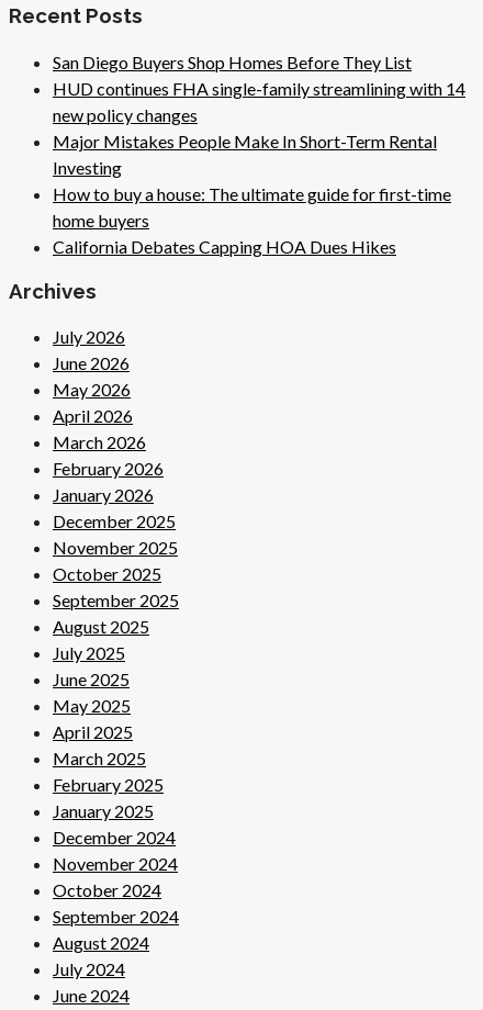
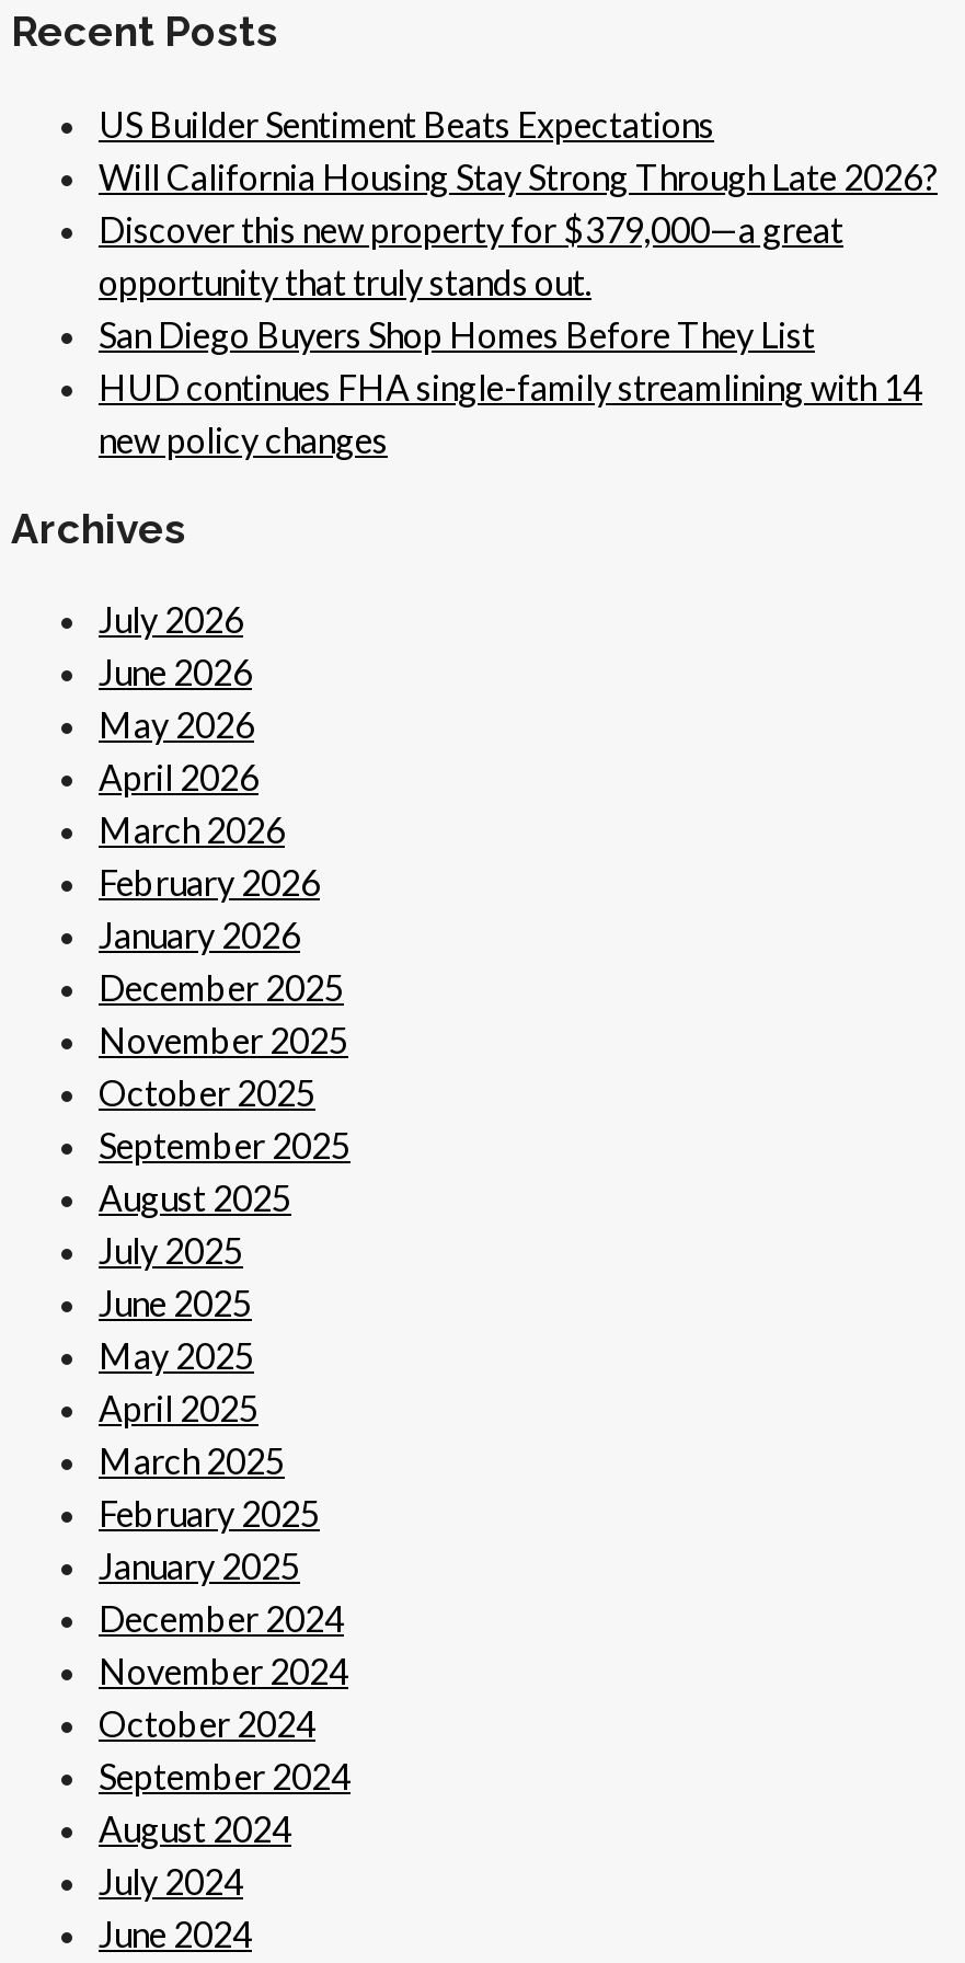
none -> [99,103,938,302] US Builder Sentiment Beats Expectations | Will California Housing Stay Strong Through Late 2026? | Discover this new property for $379,000—a great | opportunity that truly stands out.
moved [53,51,465,125] -> [99,313,922,460]: San Diego Buyers Shop Homes Before They List | HUD continues FHA single-family streamlining with 14 | new policy changes
[53,130,451,257] Major Mistakes People Make In Short-Term Rental | Investing | How to buy a house: The ultimate guide for first-time | home buyers | California Debates Capping HOA Dues Hikes -> none

